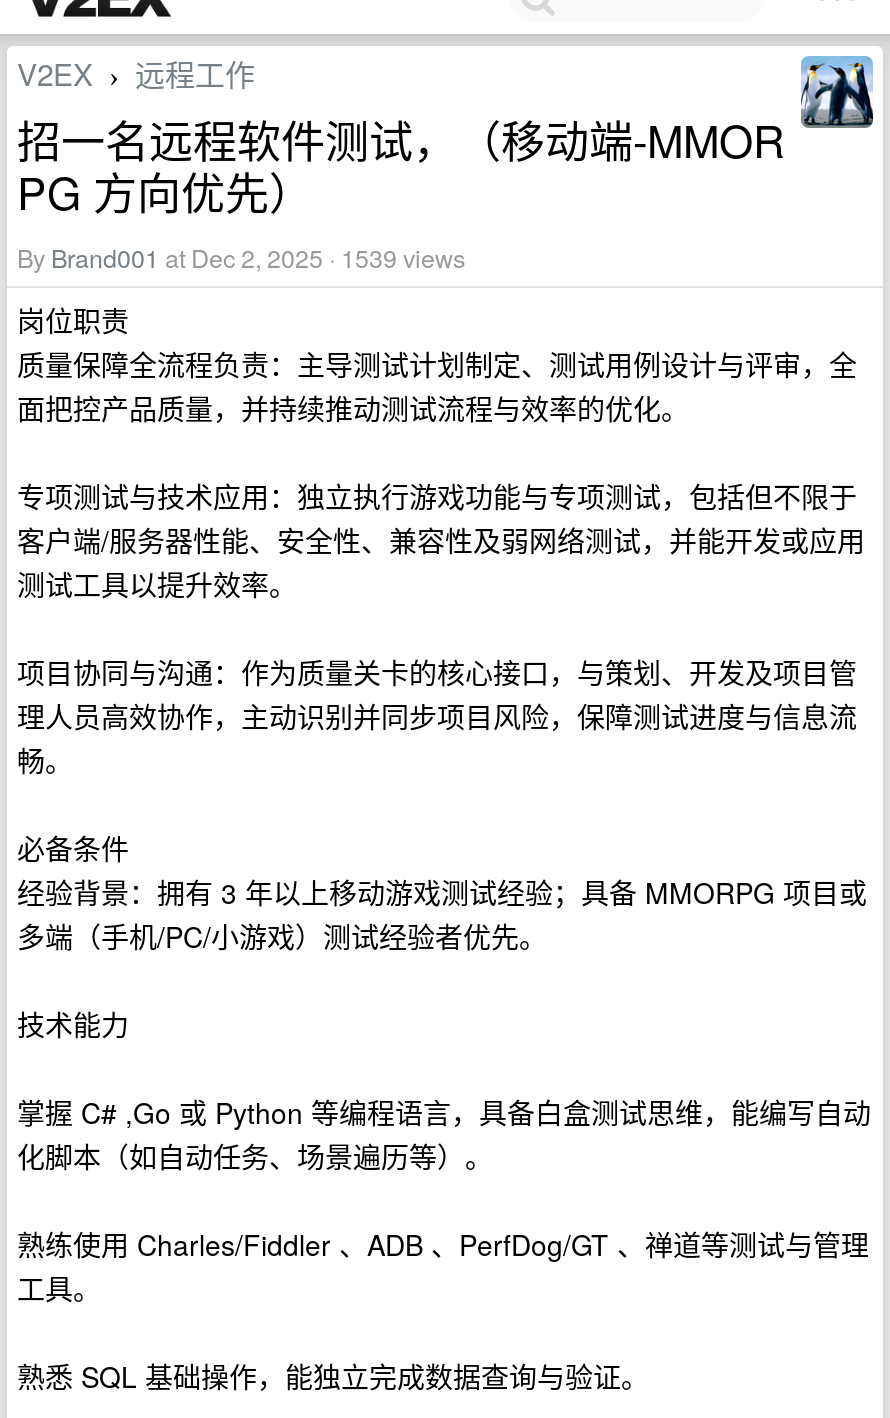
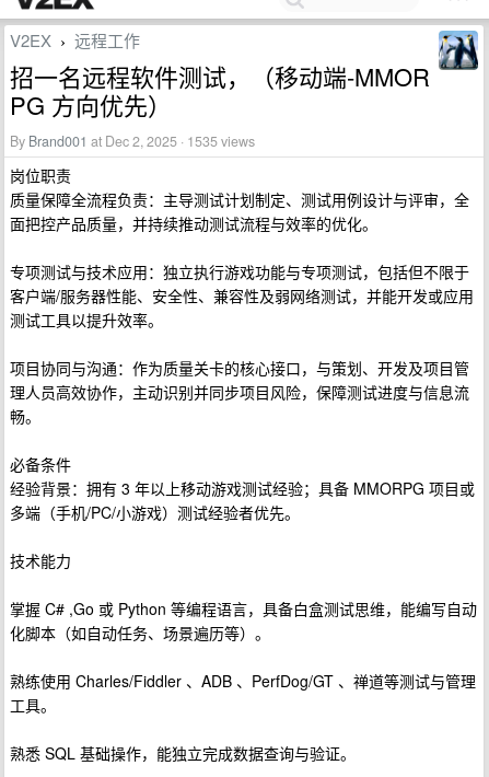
[17,240,465,276] By Brand001 at Dec 2, 2025 · 1539 views -> [10,131,255,151] By Brand001 at Dec 2, 2025 · 1535 views

